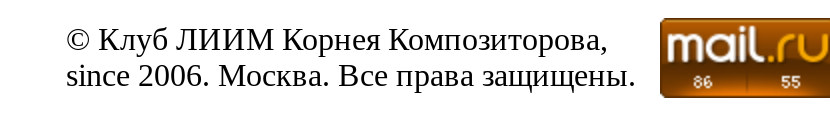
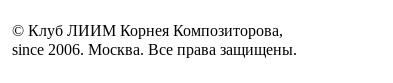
[658,16,824,100] [image] -> none

